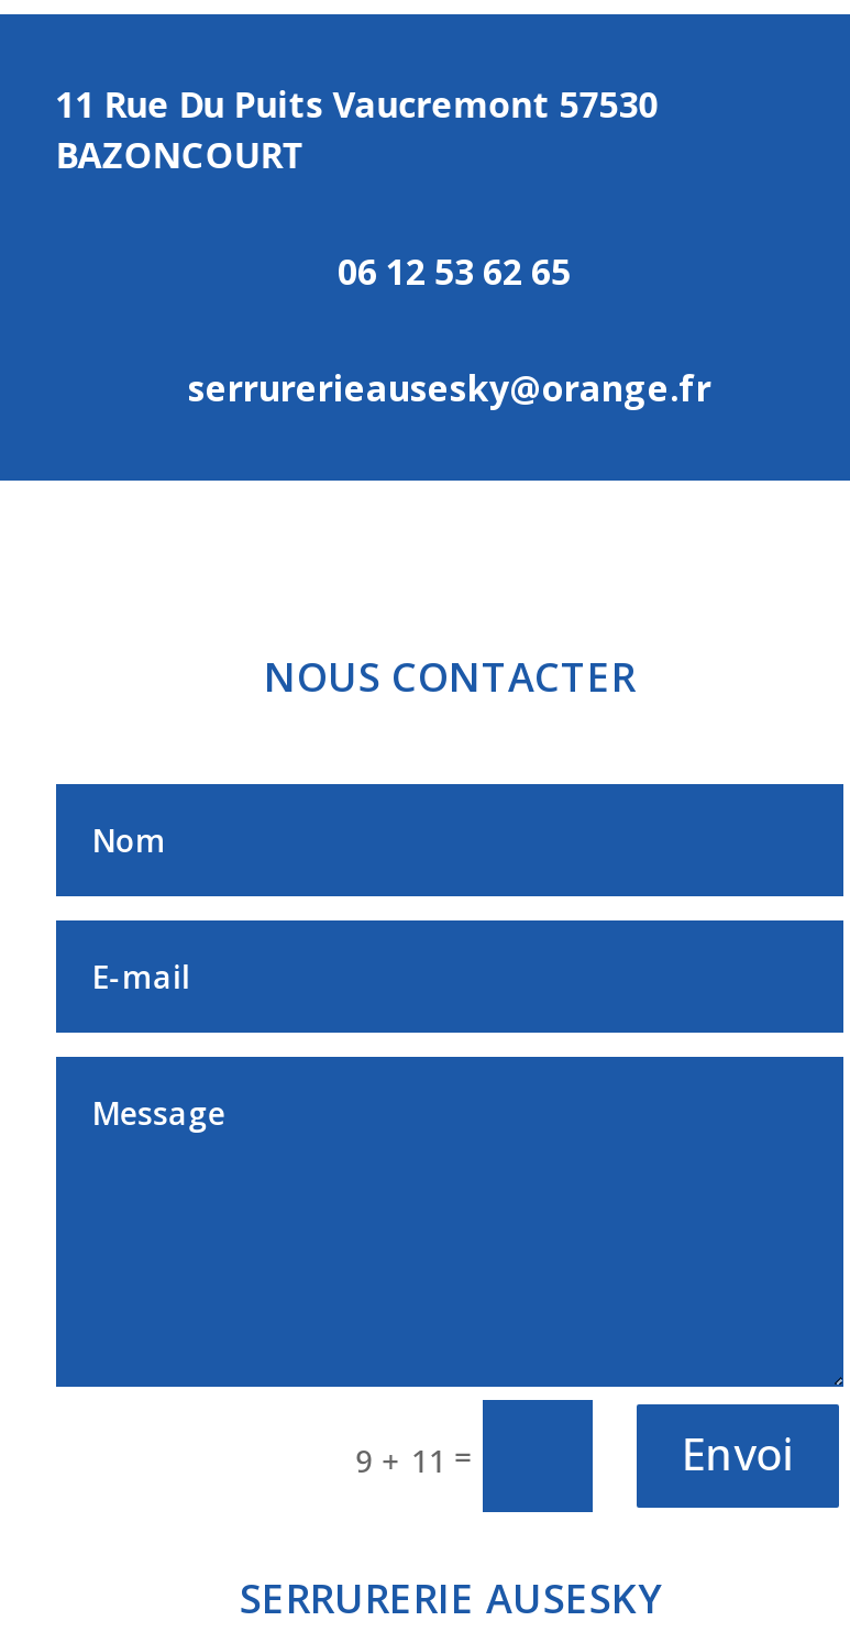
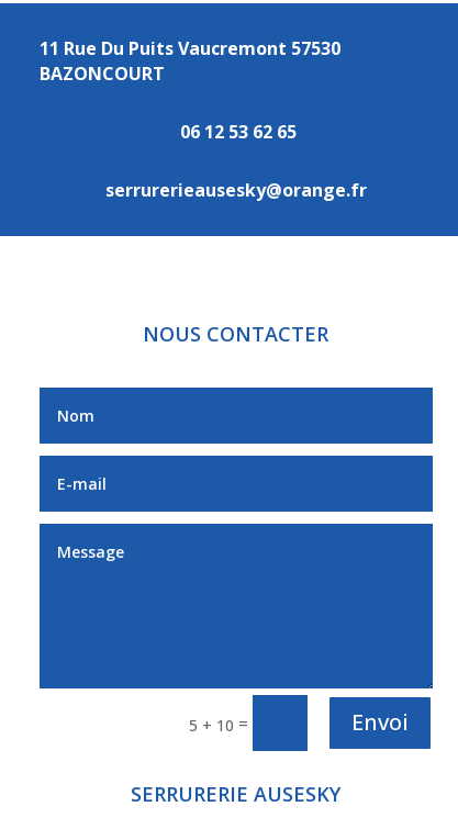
[356,1434,483,1480] 9 + 11 = -> [189,712,253,735] 5 + 10 =

